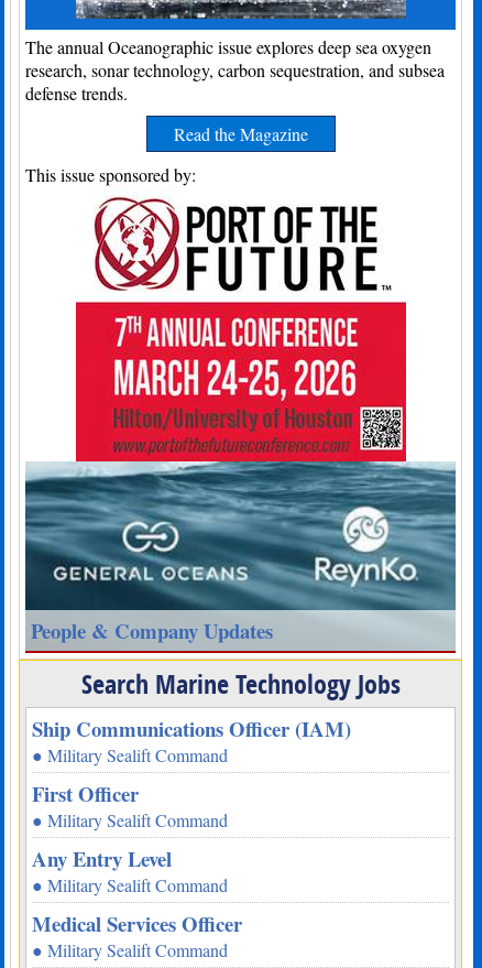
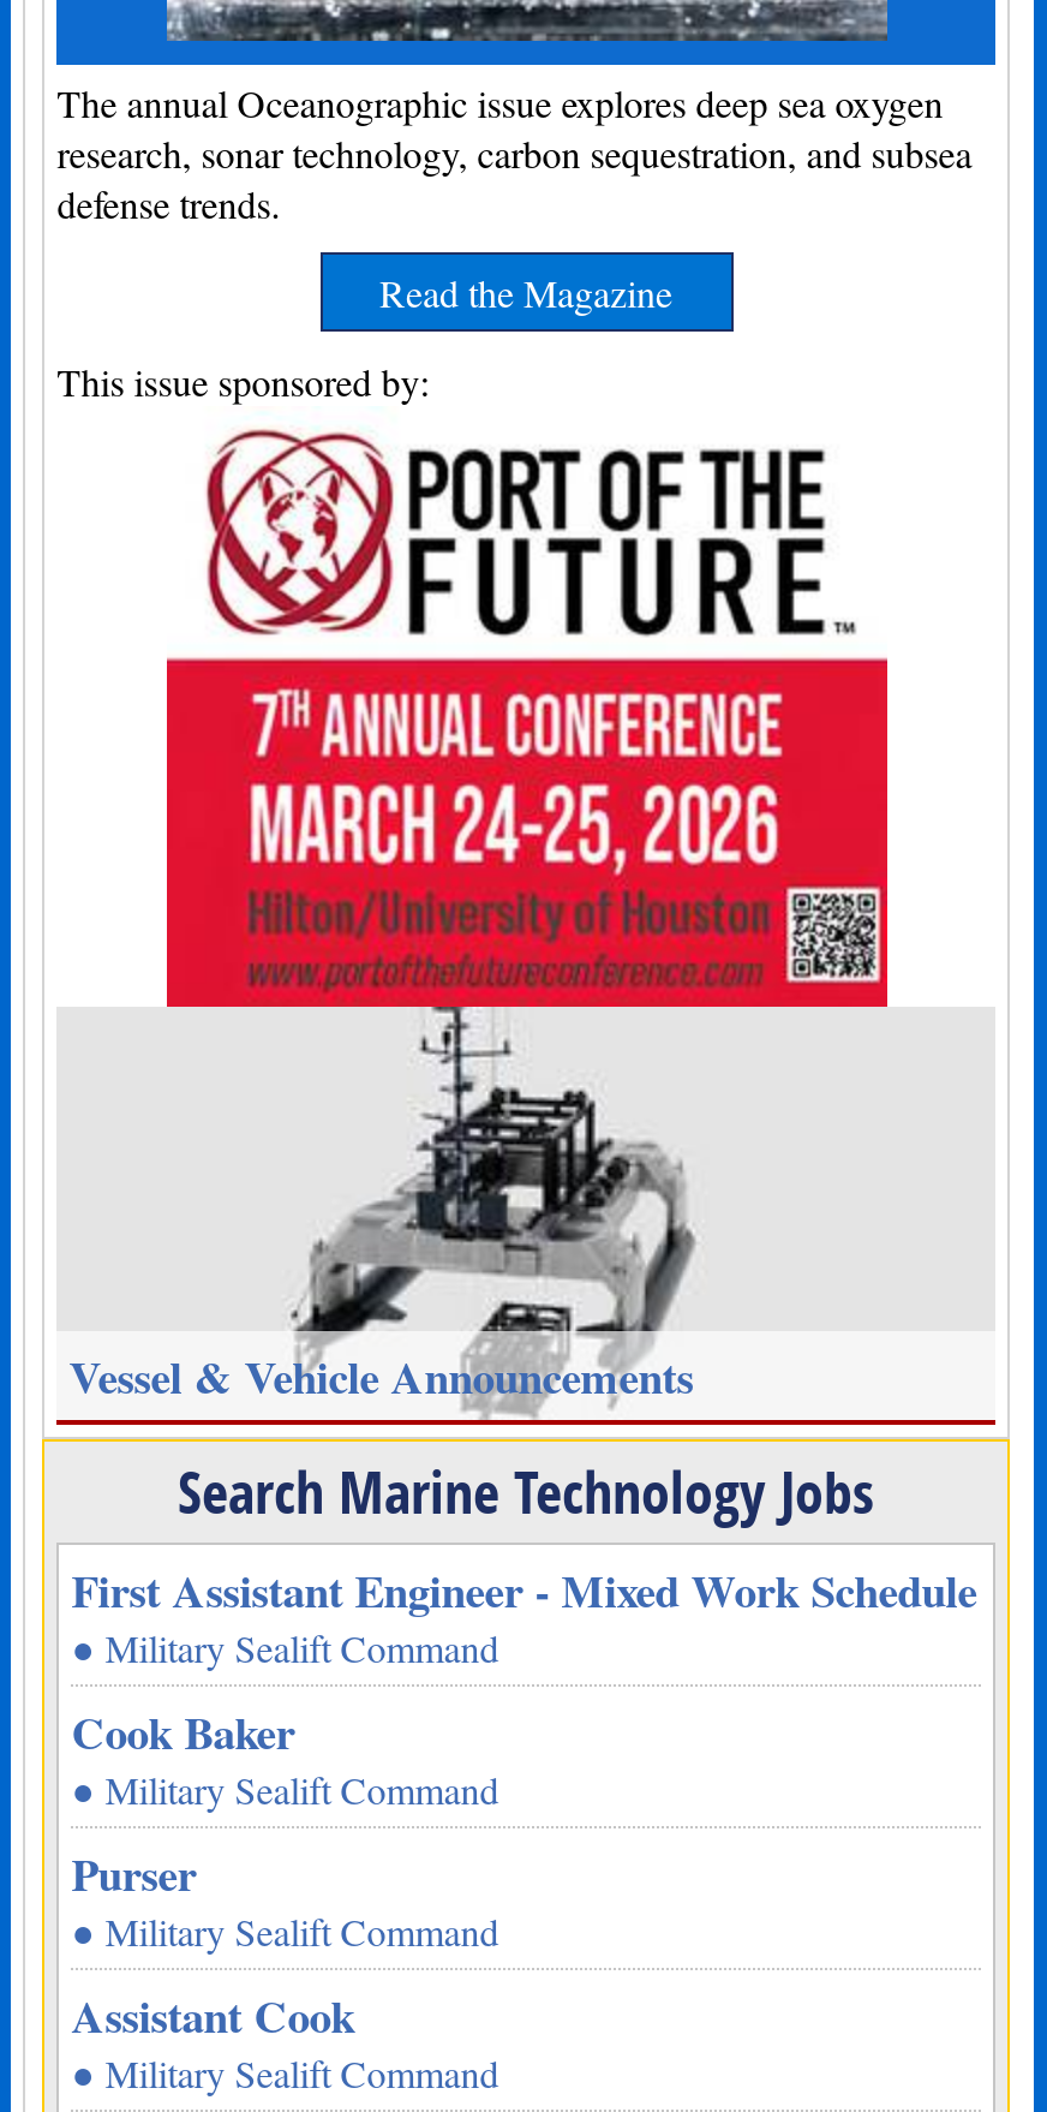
[24,460,457,651] [image] | People & Company Updates -> [56,1004,995,1420] [image] | Vessel & Vehicle Announcements
[32,714,351,743] Ship Communications Officer (IAM) -> [71,1557,977,1622] First Assistant Engineer - Mixed Work Schedule
[32,779,139,808] First Officer -> [71,1699,295,1764] Cook Baker
[32,844,172,873] Any Entry Level -> [71,1840,196,1905] Purser
[32,909,242,938] Medical Services Officer -> [71,1982,355,2047] Assistant Cook

